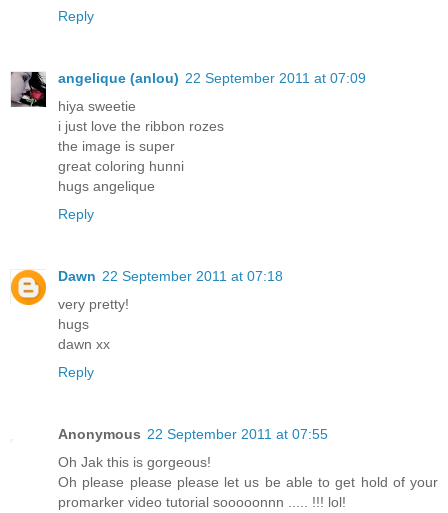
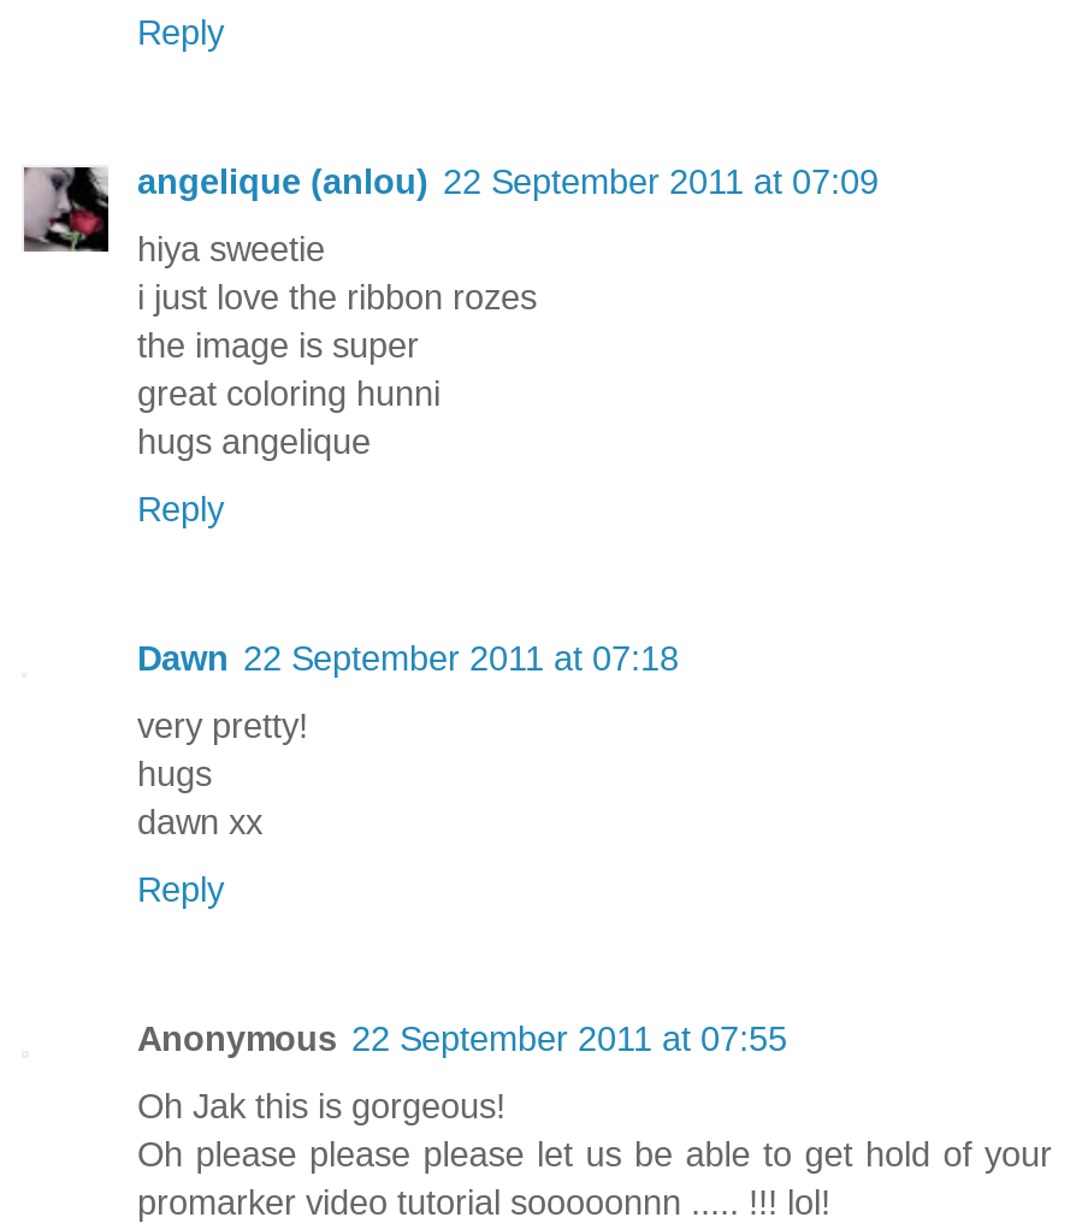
[9,268,47,306] [image] -> none

